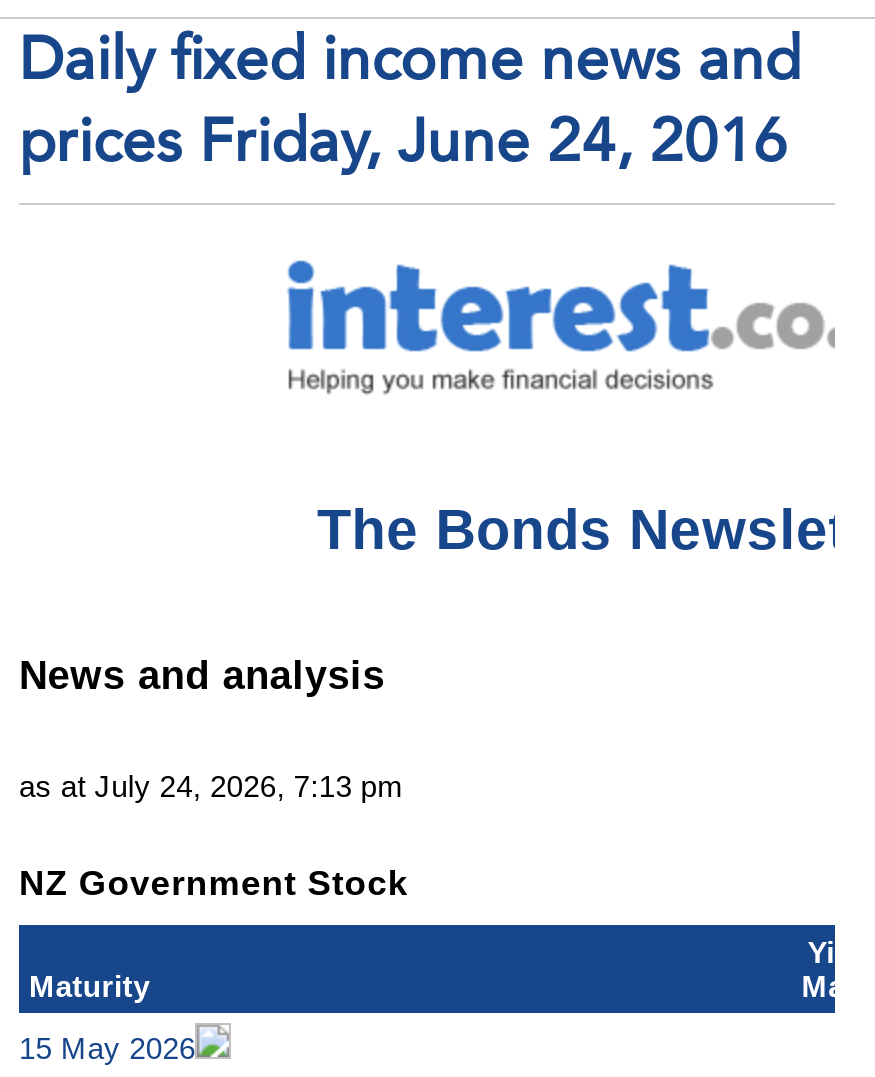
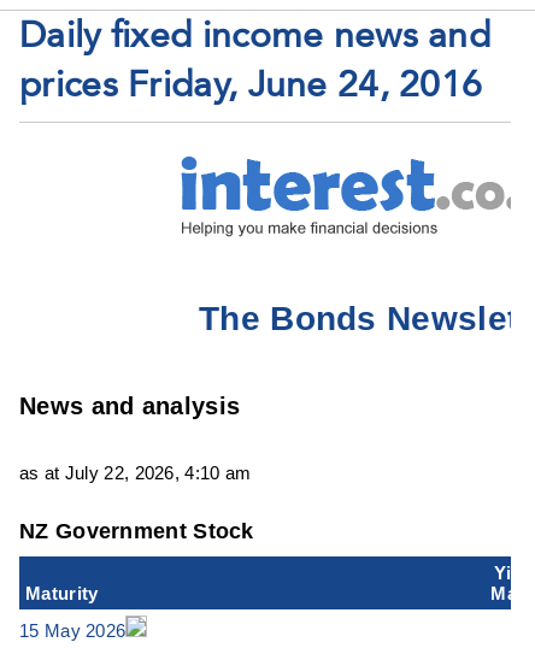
[19,769,404,803] as at July 24, 2026, 7:13 pm -> [19,463,251,483] as at July 22, 2026, 4:10 am

